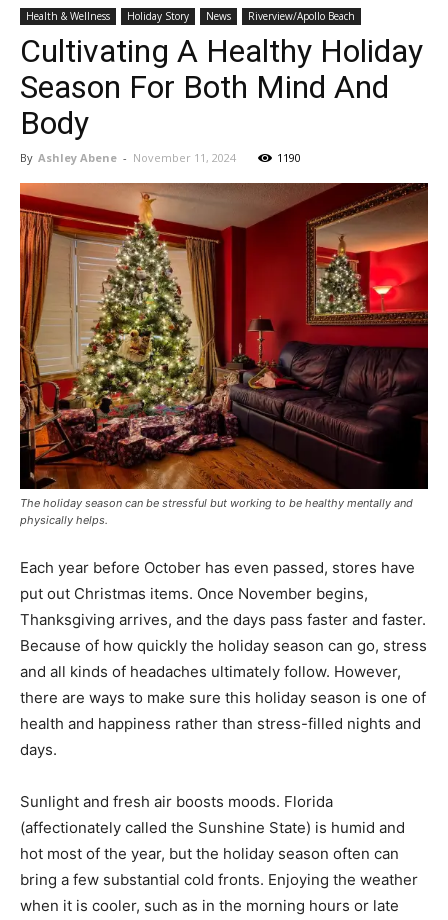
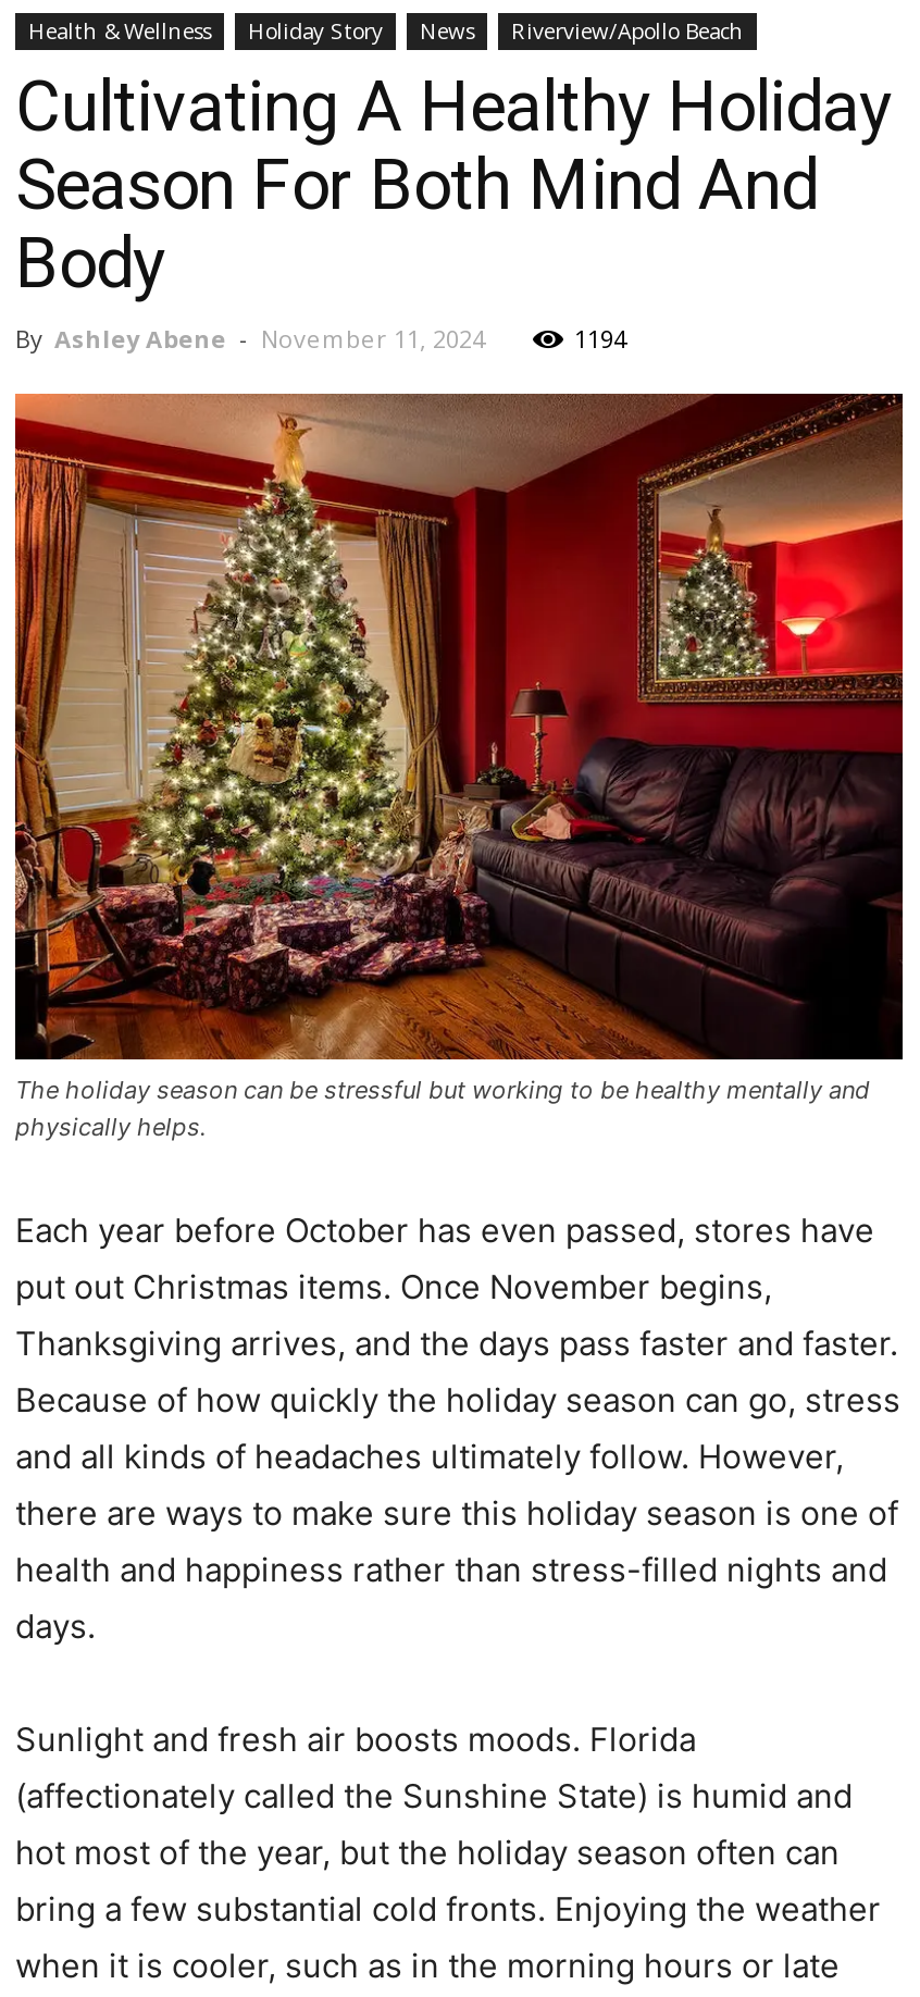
[277,150,301,165] 1190 -> [574,322,626,355] 1194

